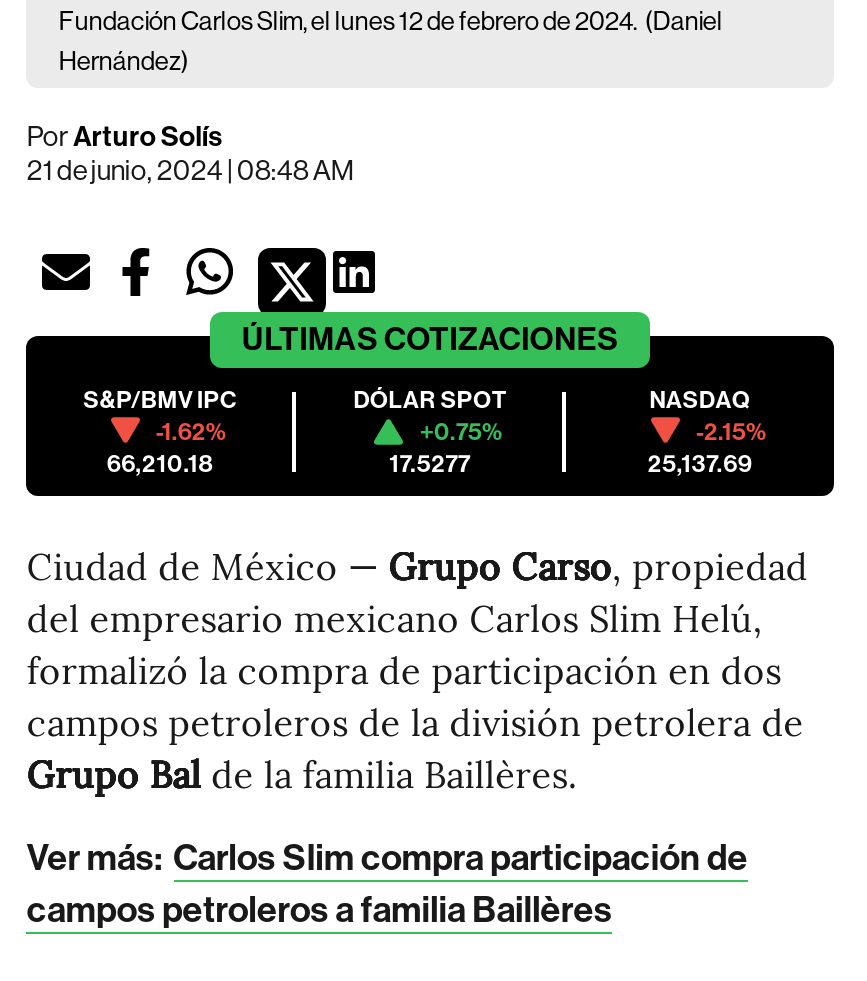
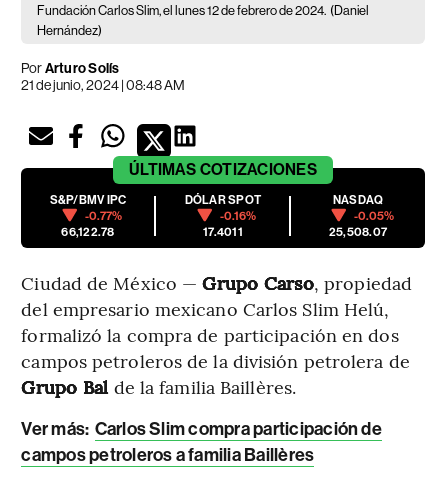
[156,418,226,446] -1.62% -> [85,209,122,223] -0.77%
[420,418,502,446] +0.75% -> [220,209,256,223] -0.16%
[696,418,766,446] -2.15% -> [353,209,393,223] -0.05%
[107,450,213,478] 66,210.18 -> [61,225,114,239] 66,122.78
[389,450,471,478] 17.5277 -> [203,225,243,239] 17.4011
[648,450,752,478] 25,137.69 -> [329,225,387,239] 25,508.07

